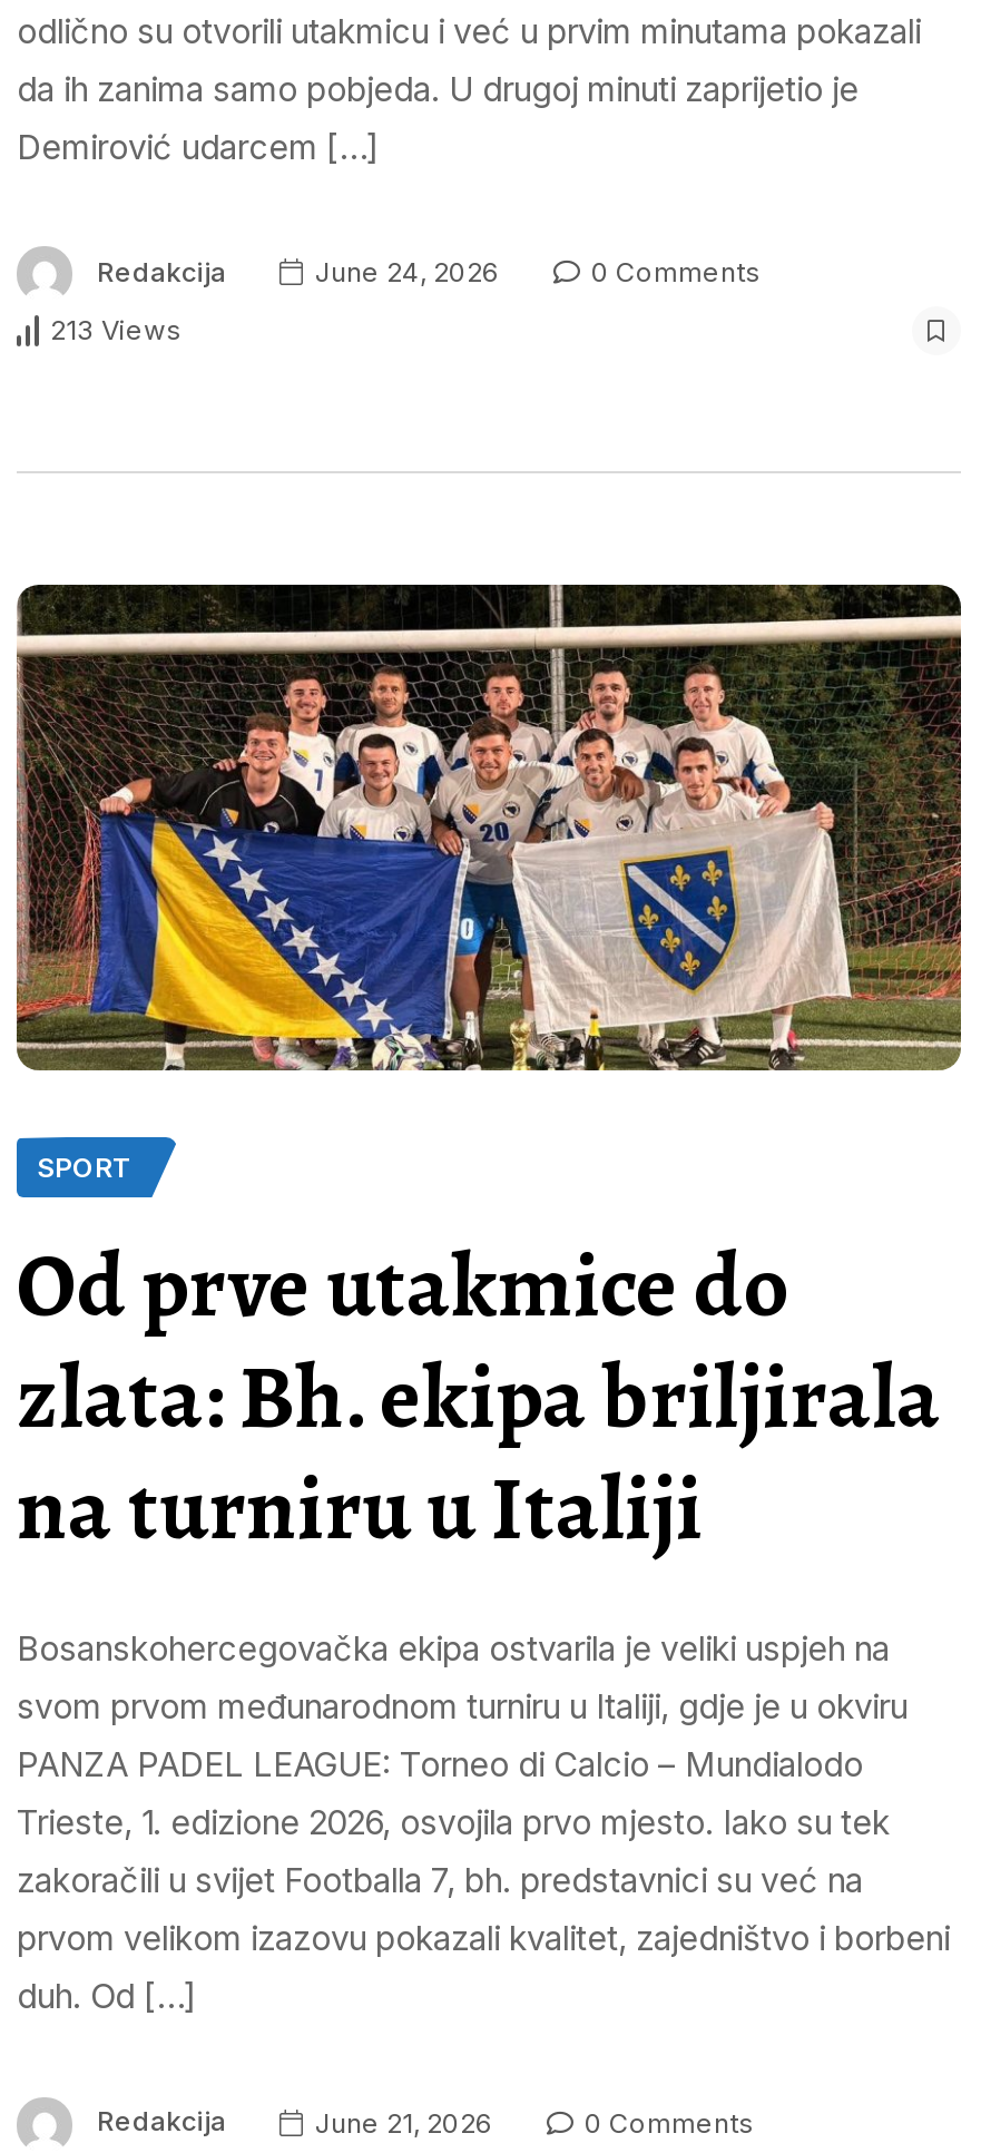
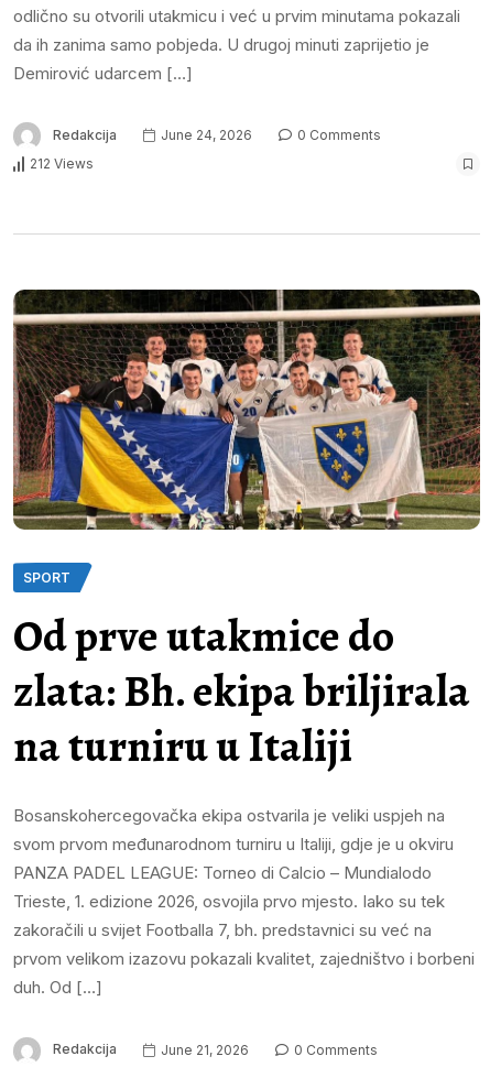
[50,314,182,347] 213 Views -> [30,156,94,172] 212 Views

